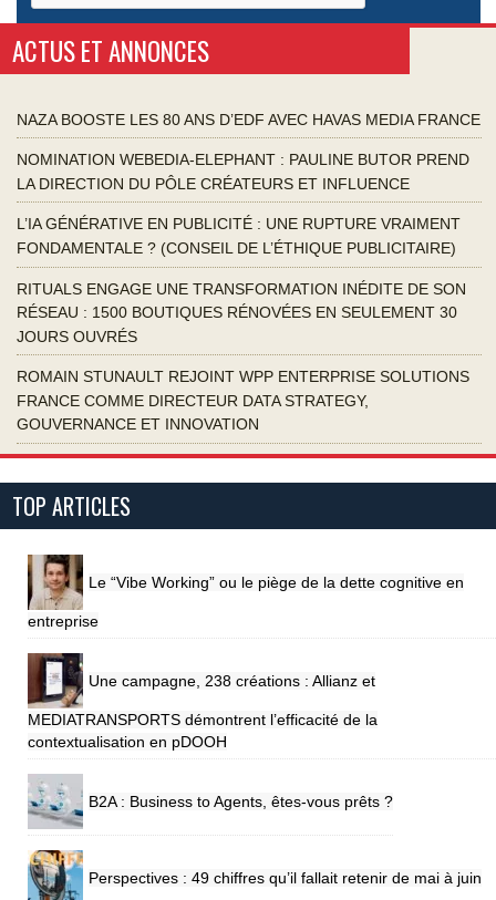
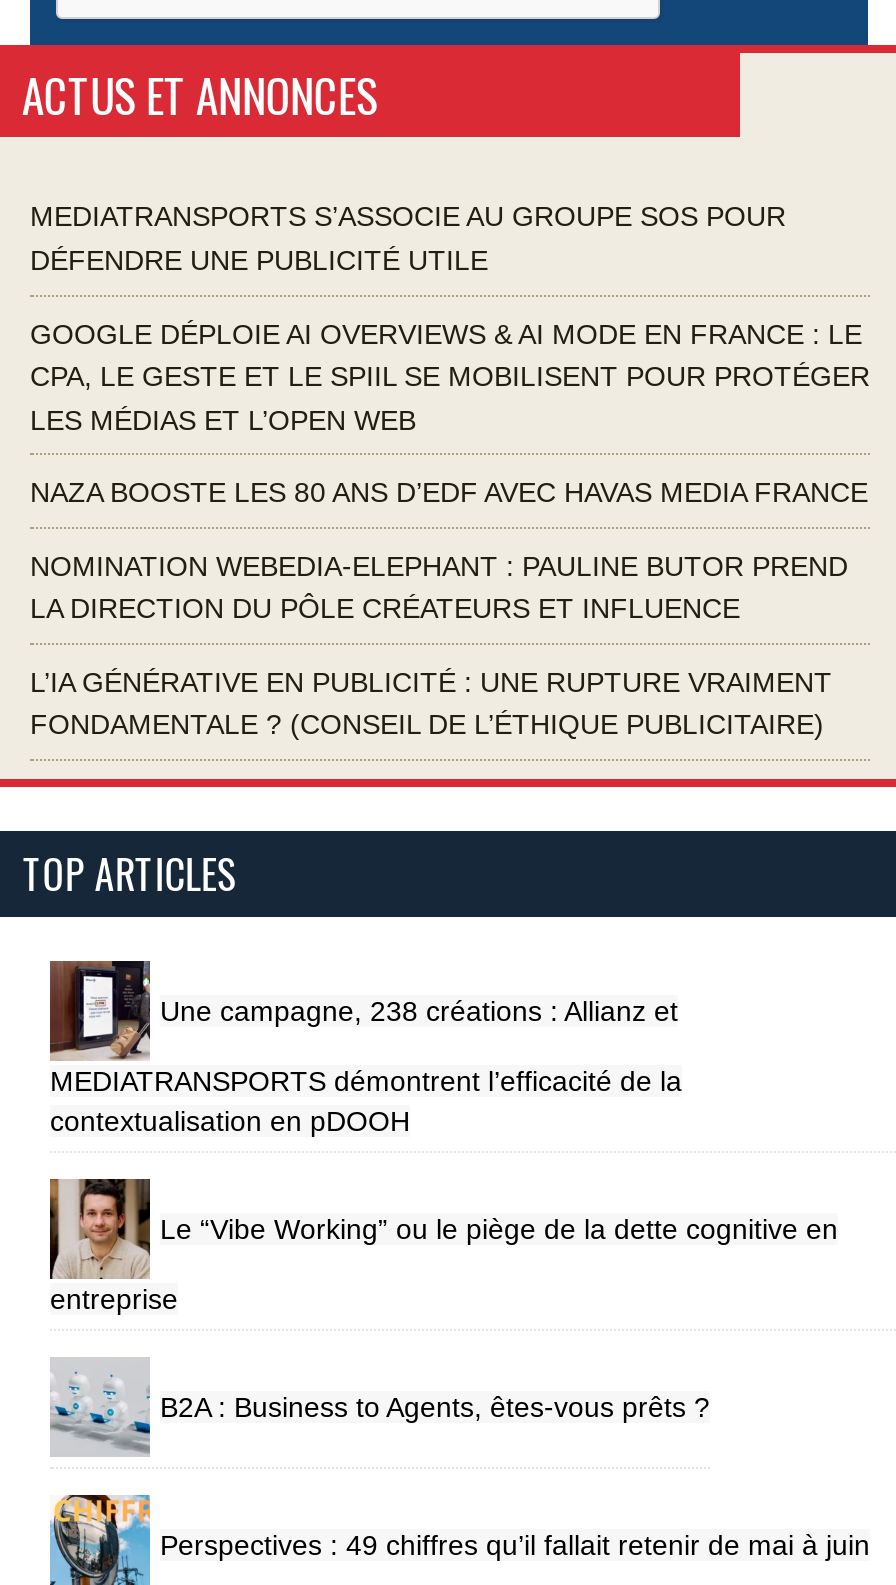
none -> [30,201,870,435] MEDIATRANSPORTS S’ASSOCIE AU GROUPE SOS POUR | DÉFENDRE UNE PUBLICITÉ UTILE | GOOGLE DÉPLOIE AI OVERVIEWS & AI MODE EN FRANCE : LE | CPA, LE GESTE ET LE SPIIL SE MOBILISENT POUR PROTÉGER | LES MÉDIAS ET L’OPEN WEB
moved [17,110,480,256] -> [30,476,868,740]: NAZA BOOSTE LES 80 ANS D’EDF AVEC HAVAS MEDIA FRANCE | NOMINATION WEBEDIA-ELEPHANT : PAULINE BUTOR PREND | LA DIRECTION DU PÔLE CRÉATEURS ET INFLUENCE | L’IA GÉNÉRATIVE EN PUBLICITÉ : UNE RUPTURE VRAIMENT | FONDAMENTALE ? (CONSEIL DE L’ÉTHIQUE PUBLICITAIRE)
[17,279,469,433] RITUALS ENGAGE UNE TRANSFORMATION INÉDITE DE SON | RÉSEAU : 1500 BOUTIQUES RÉNOVÉES EN SEULEMENT 30 | JOURS OUVRÉS | ROMAIN STUNAULT REJOINT WPP ENTERPRISE SOLUTIONS | FRANCE COMME DIRECTEUR DATA STRATEGY, | GOUVERNANCE ET INNOVATION -> none
moved [28,554,464,630] -> [48,1176,838,1315]: [image] | Le “Vibe Working” ou le piège de la dette cognitive en | entreprise
moved [27,651,378,750] -> [48,958,682,1137]: [image] | Une campagne, 238 créations : Allianz et | MEDIATRANSPORTS démontrent l’efficacité de la | contextualisation en pDOOH

